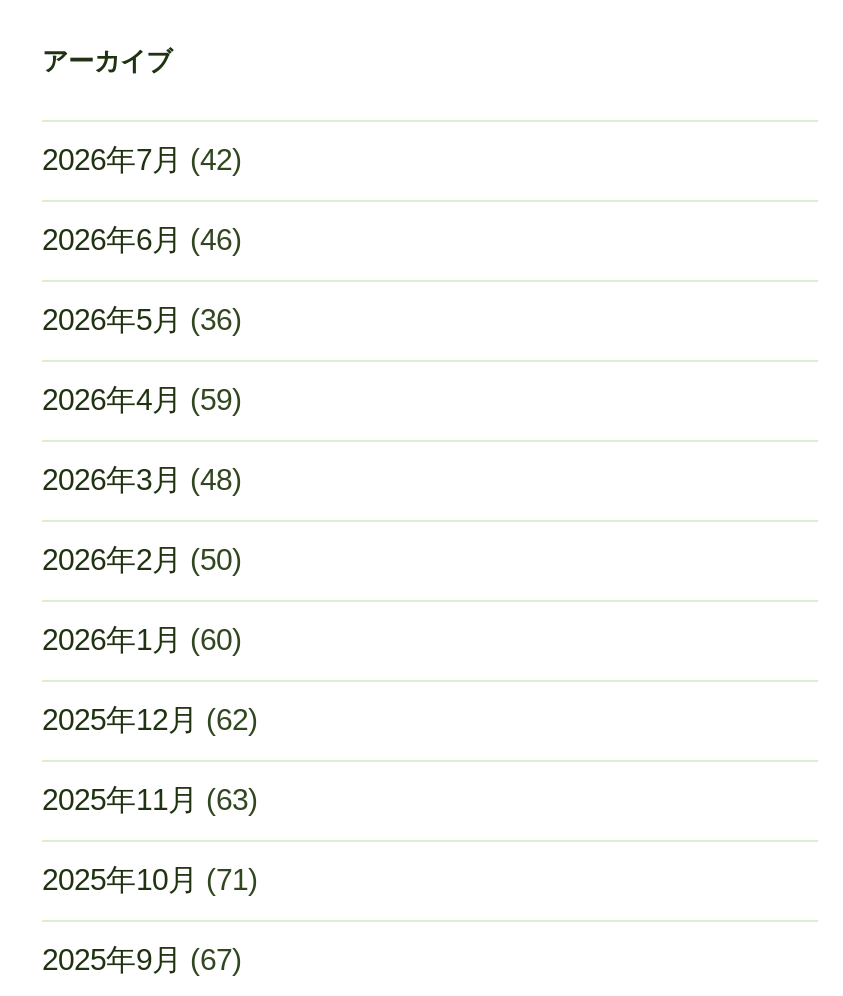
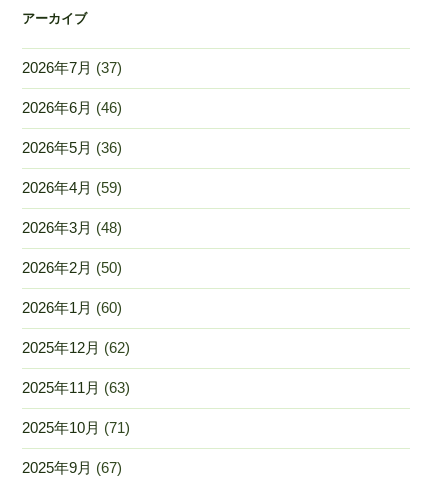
[42,142,242,176] 2026年7月(42) -> [22,59,122,76] 2026年7月(37)

